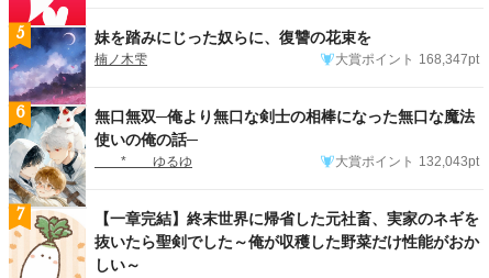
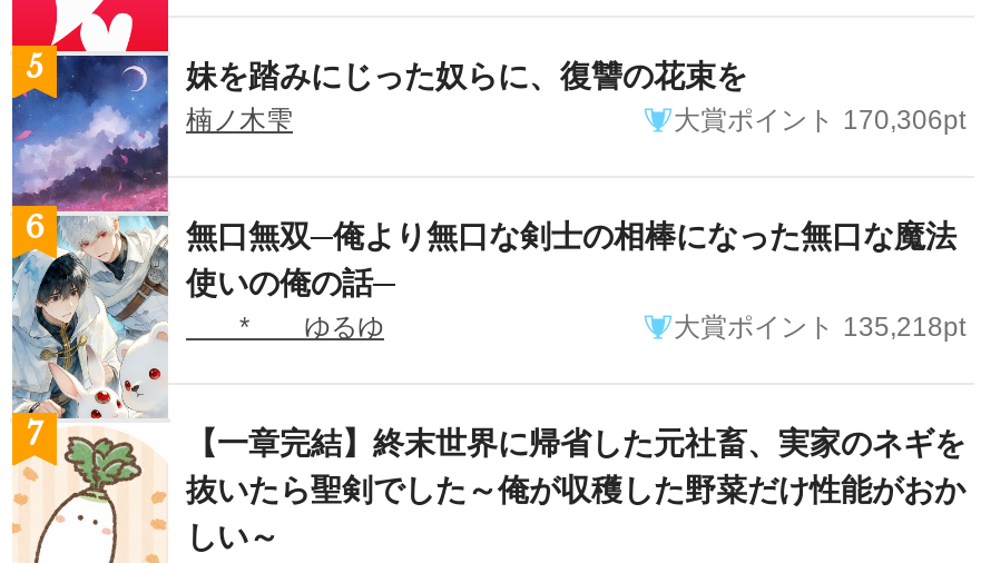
[335,52,479,68] 大賞ポイント 168,347pt -> [674,106,965,137] 大賞ポイント 170,306pt
[9,105,87,208] [image] -> [12,214,170,421] [image]
[335,154,479,170] 大賞ポイント 132,043pt -> [674,313,965,344] 大賞ポイント 135,218pt

